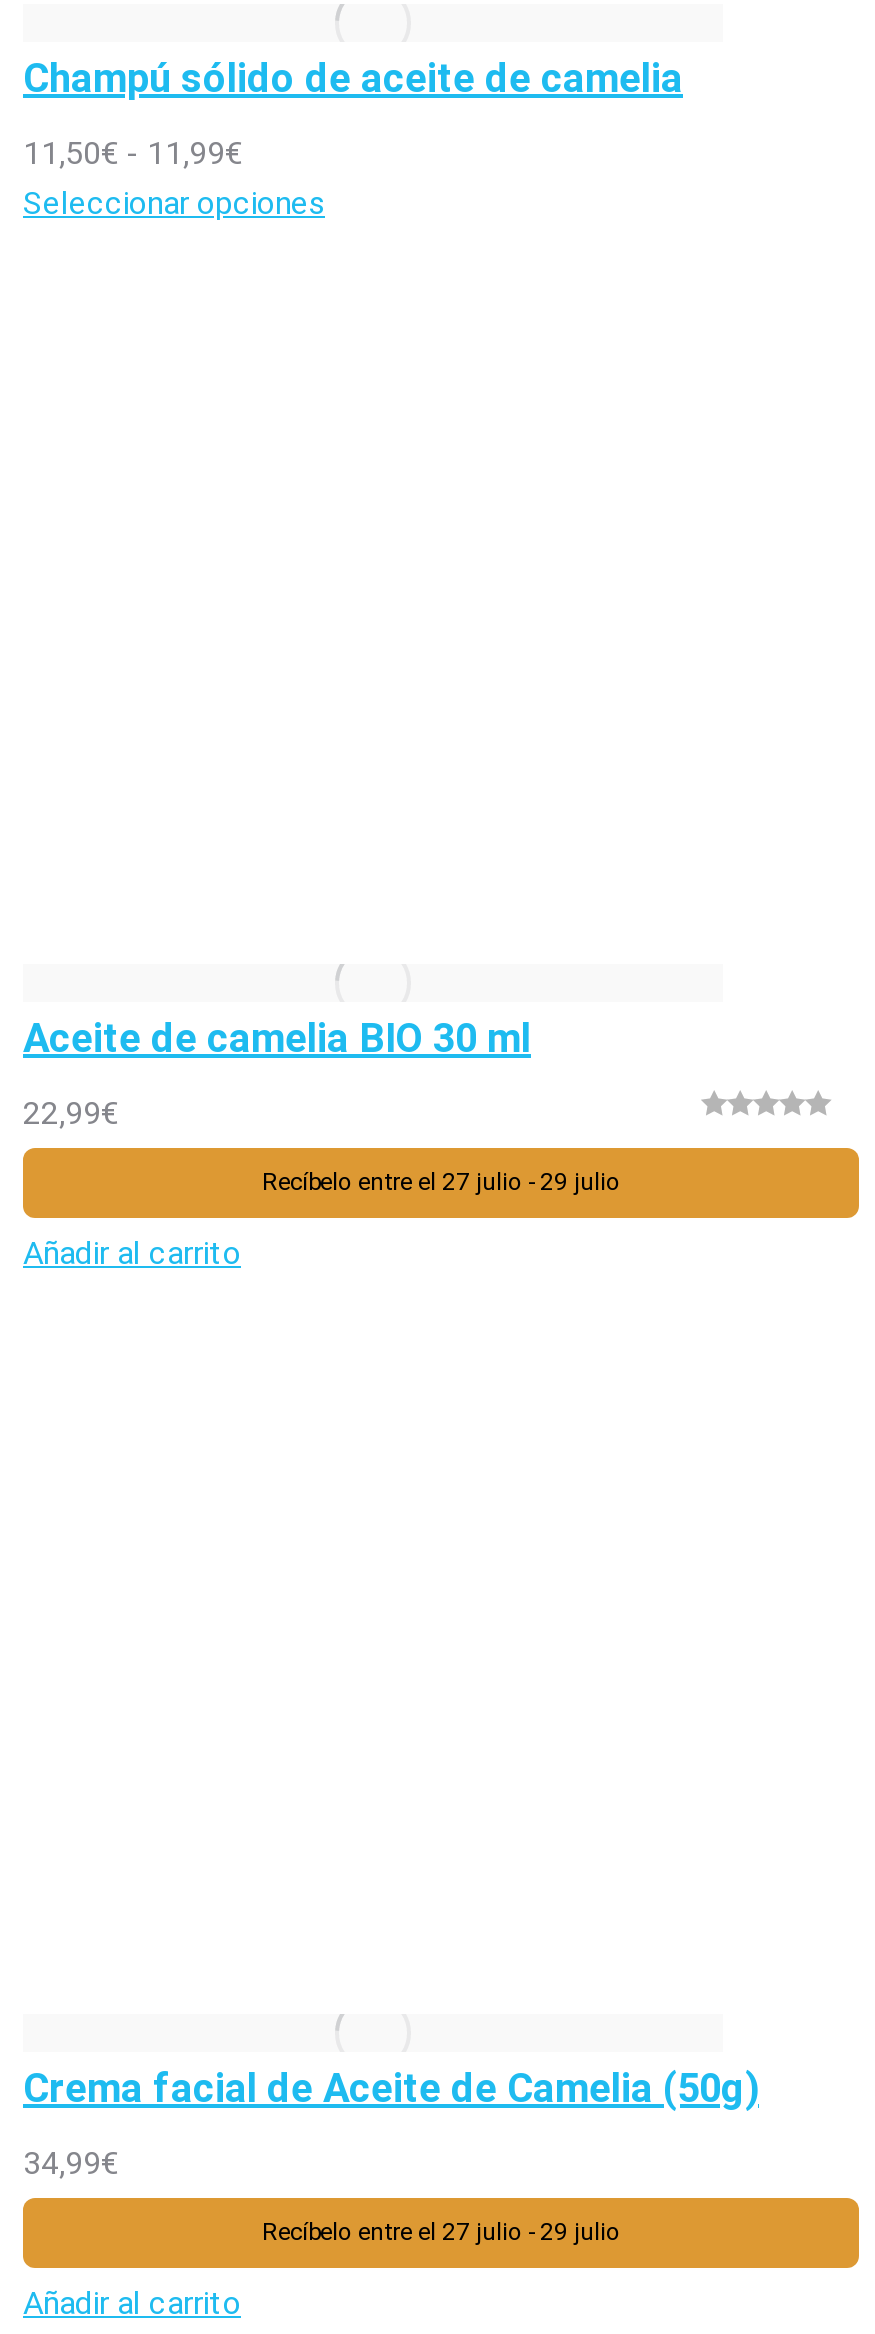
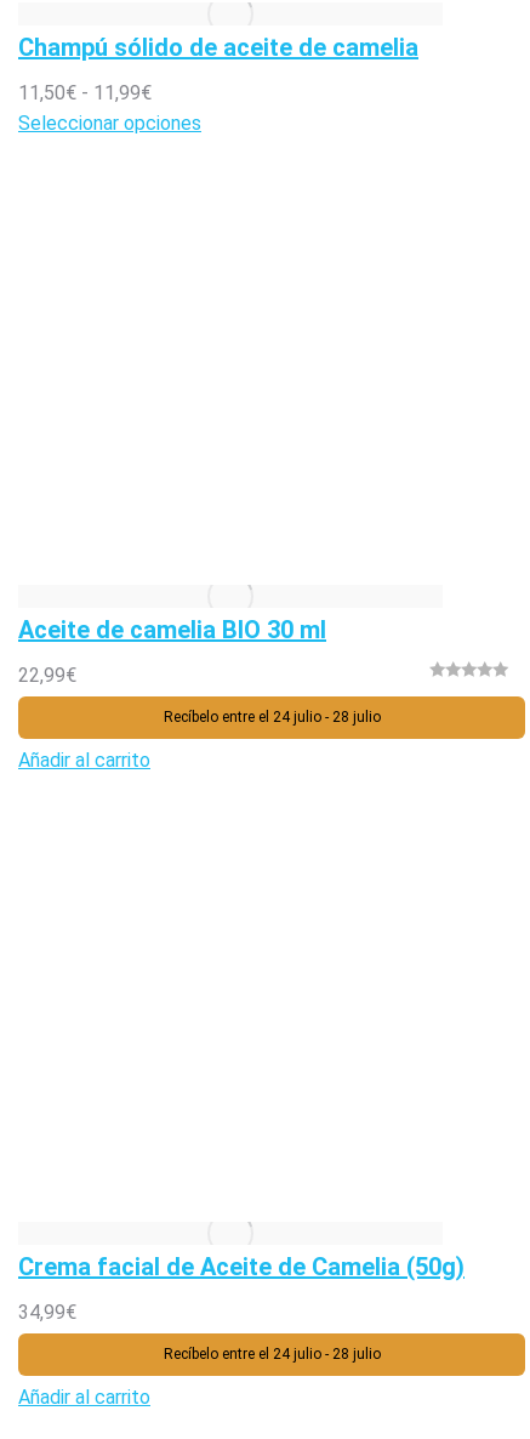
[262,1168,620,1196] Recíbelo entre el 27 julio - 29 julio -> [163,709,380,726] Recíbelo entre el 24 julio - 28 julio
[262,2218,620,2246] Recíbelo entre el 27 julio - 29 julio -> [163,1346,380,1363] Recíbelo entre el 24 julio - 28 julio

